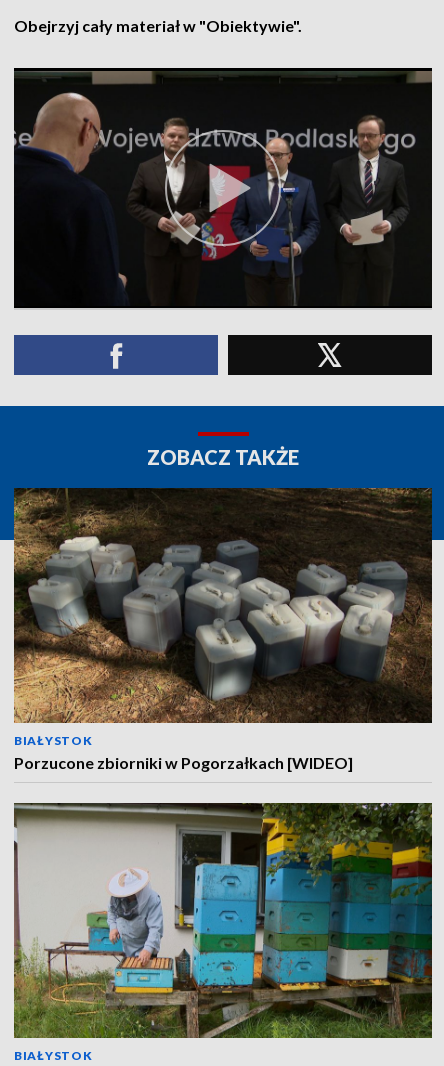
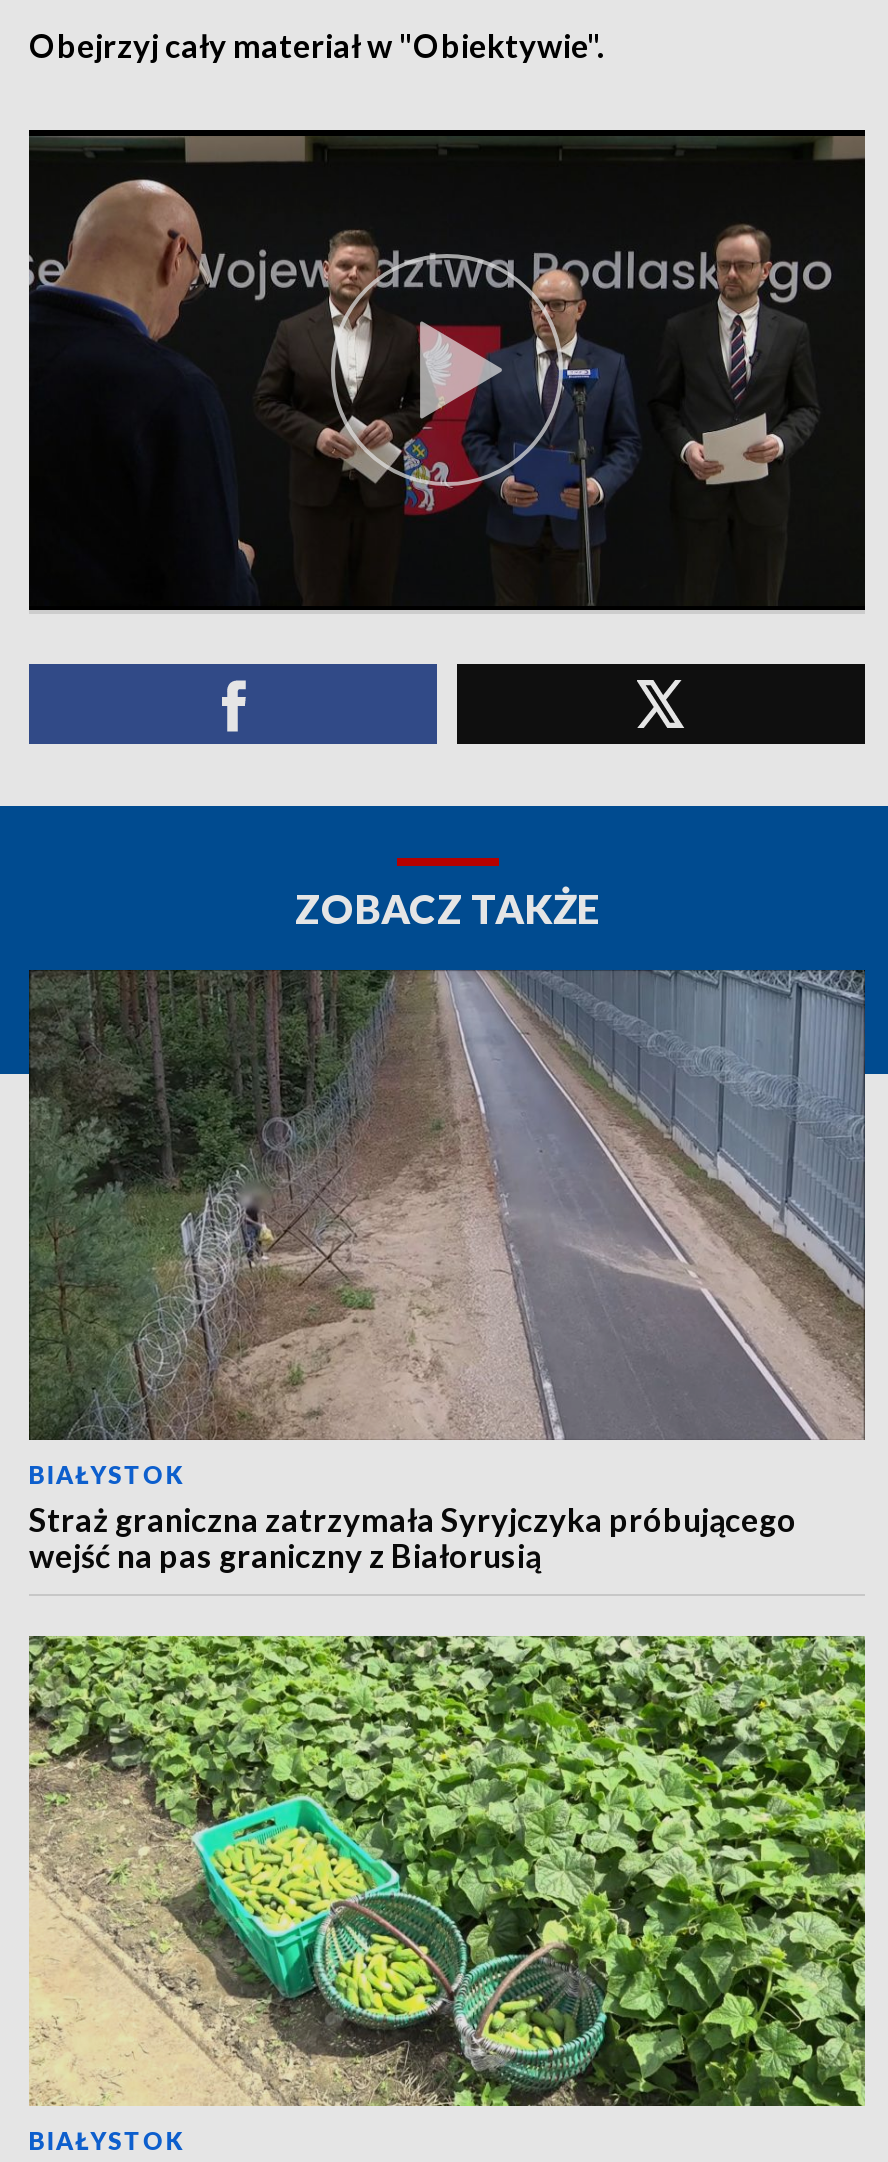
[13,487,433,772] [image] | Porzucone zbiorniki w Pogorzałkach [WIDEO] -> [27,968,867,1574] [image] | Straż graniczna zatrzymała Syryjczyka próbującego | wejść na pas graniczny z Białorusią
[13,802,433,1039] [image] -> [29,1634,867,2108] [image]

